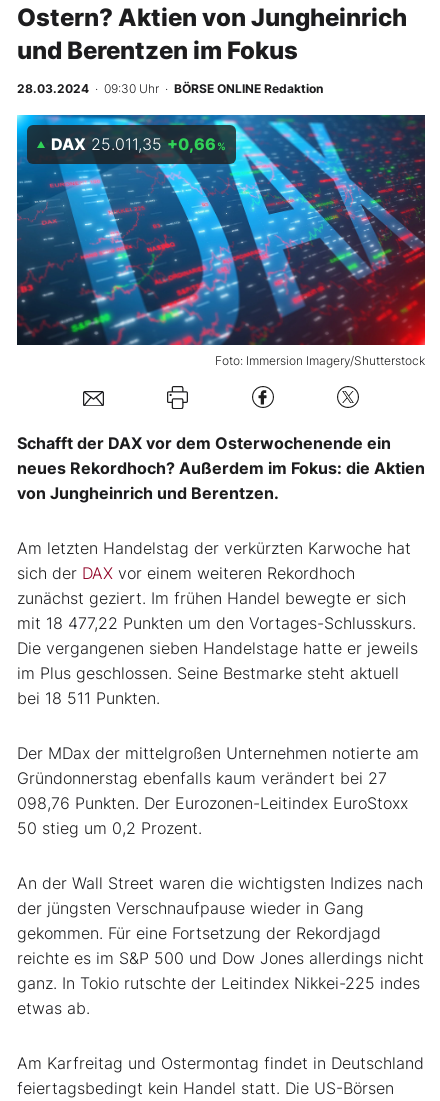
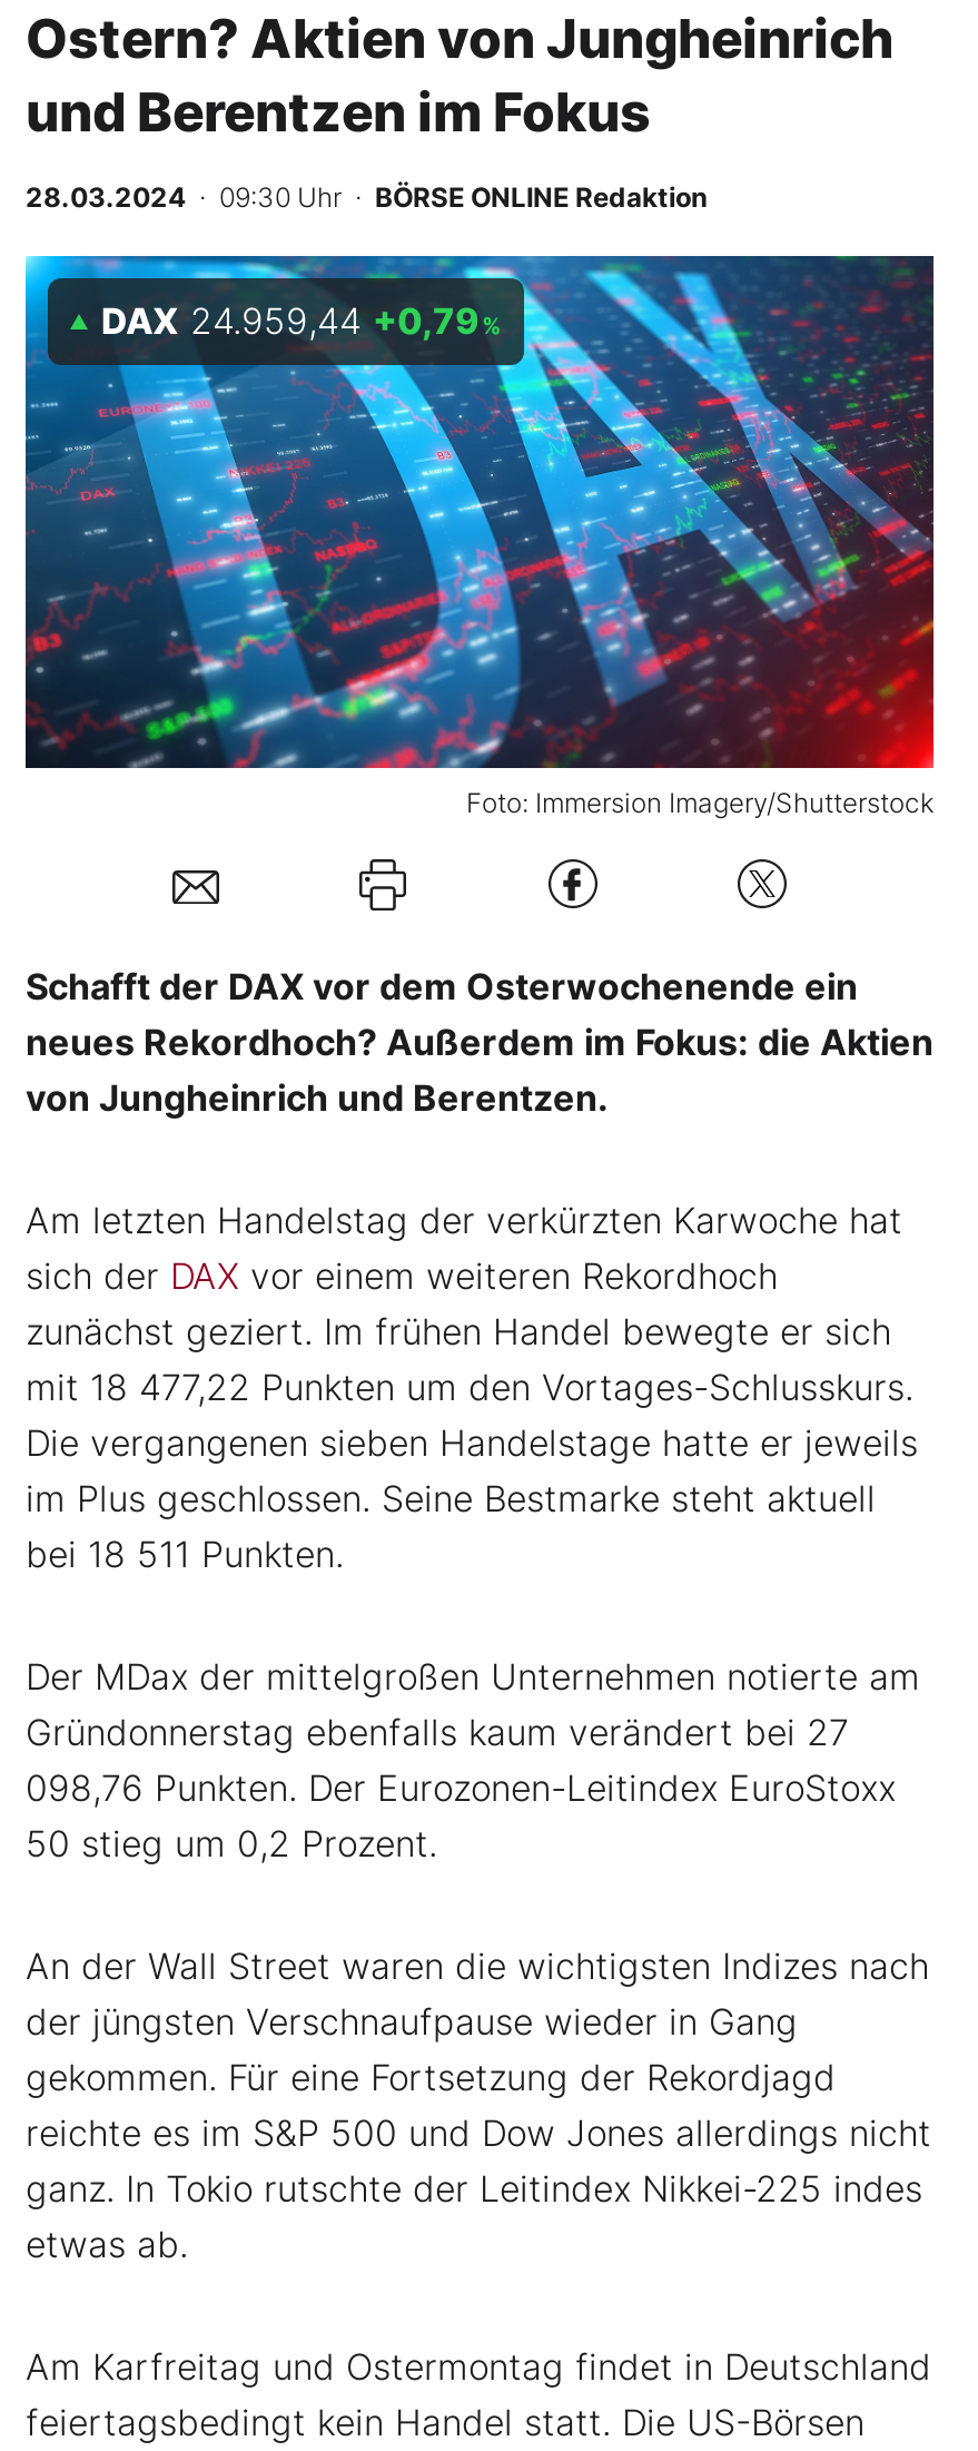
[51,134,226,154] DAX 25.011,35 +0,66% -> [101,298,502,343] DAX 24.959,44 +0,79%

